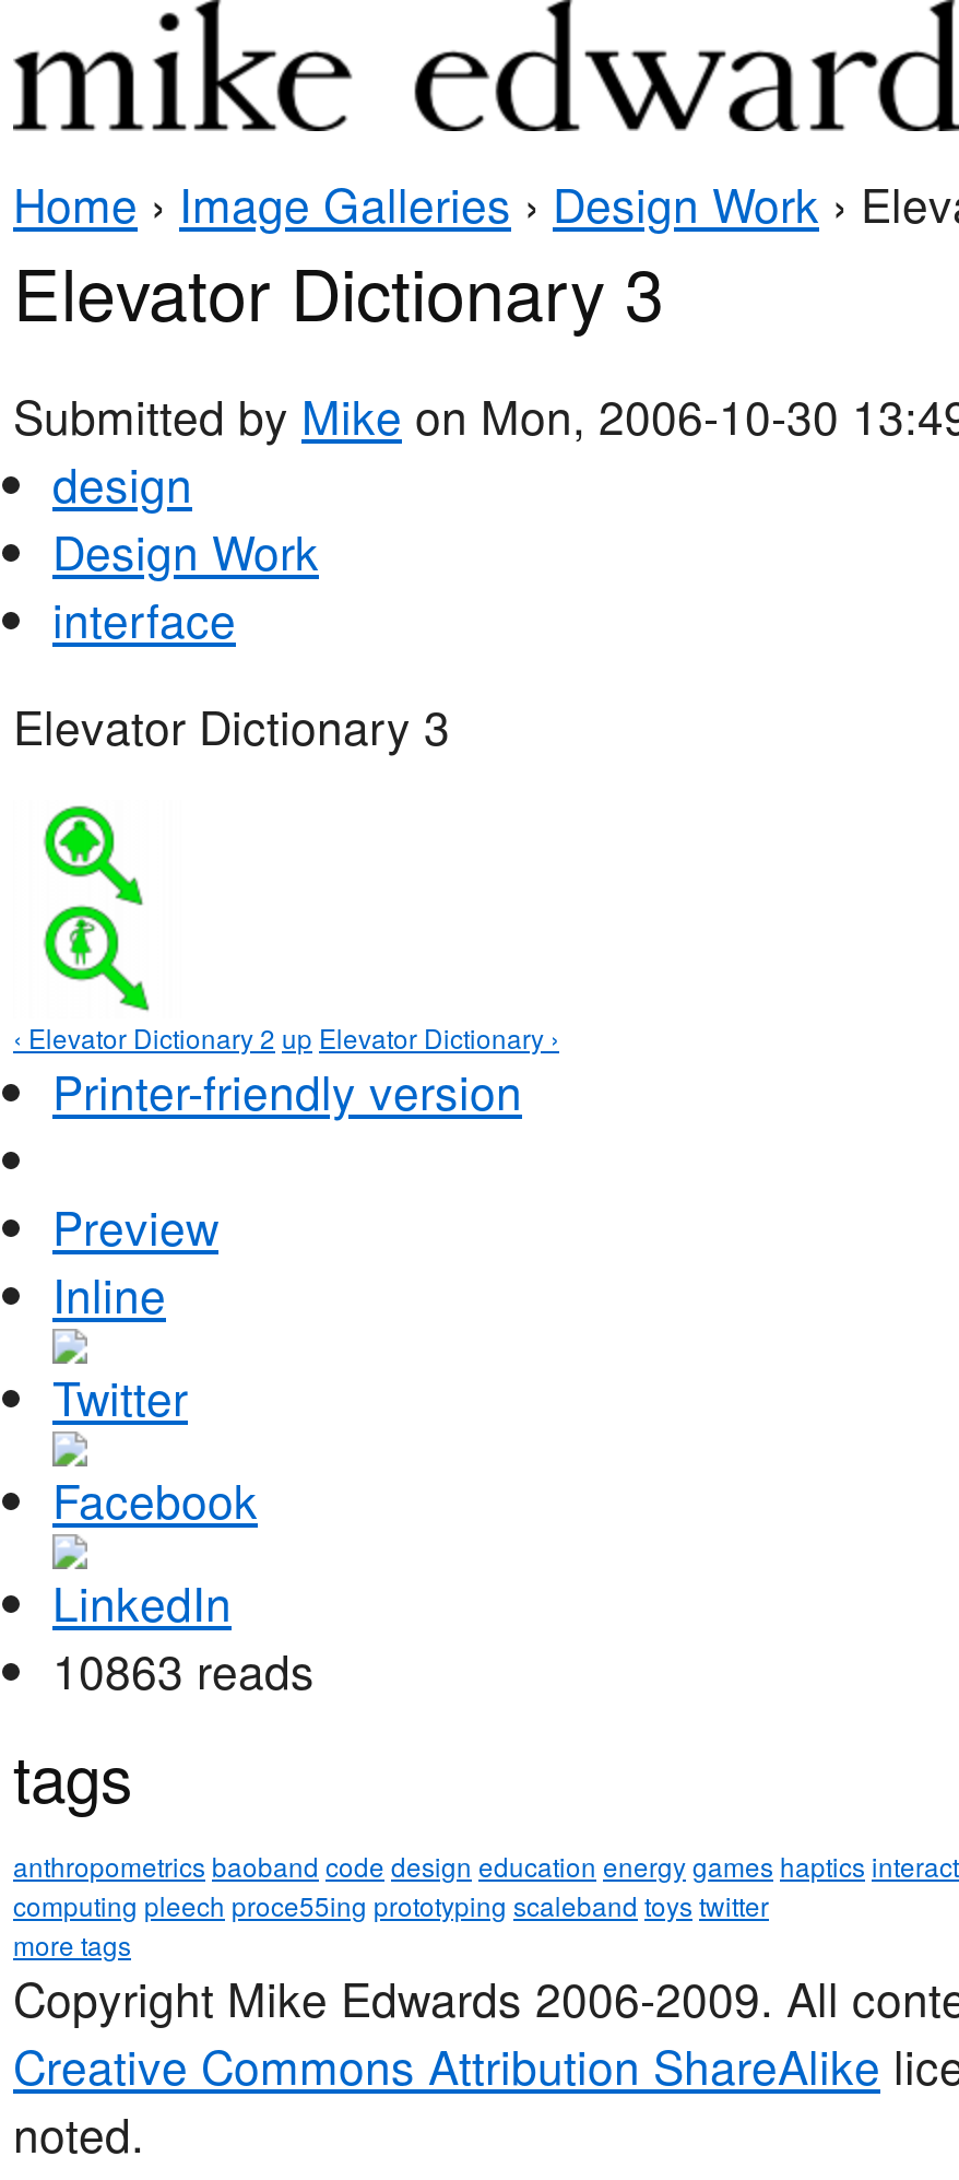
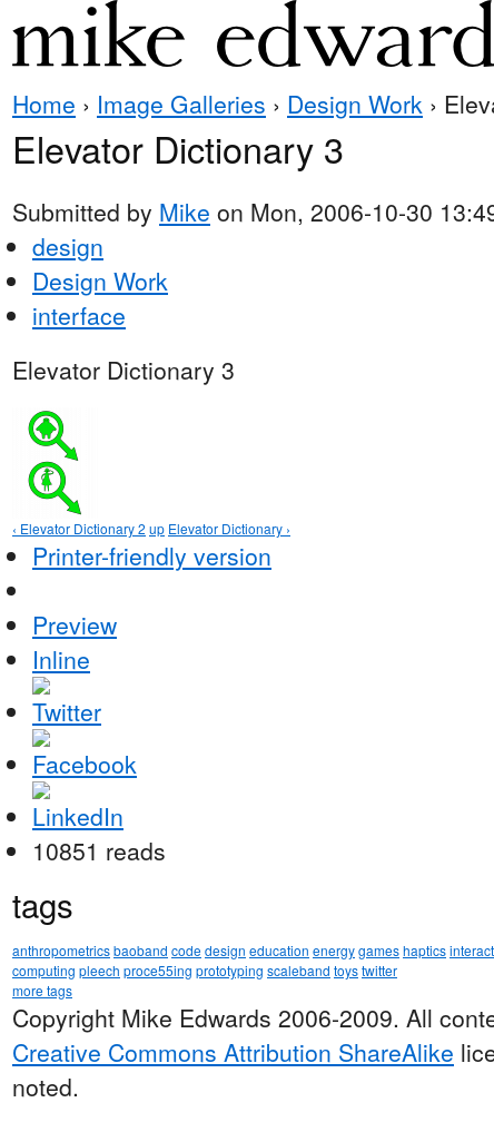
[52,1637,315,1702] 10863 reads -> [32,834,166,867] 10851 reads

